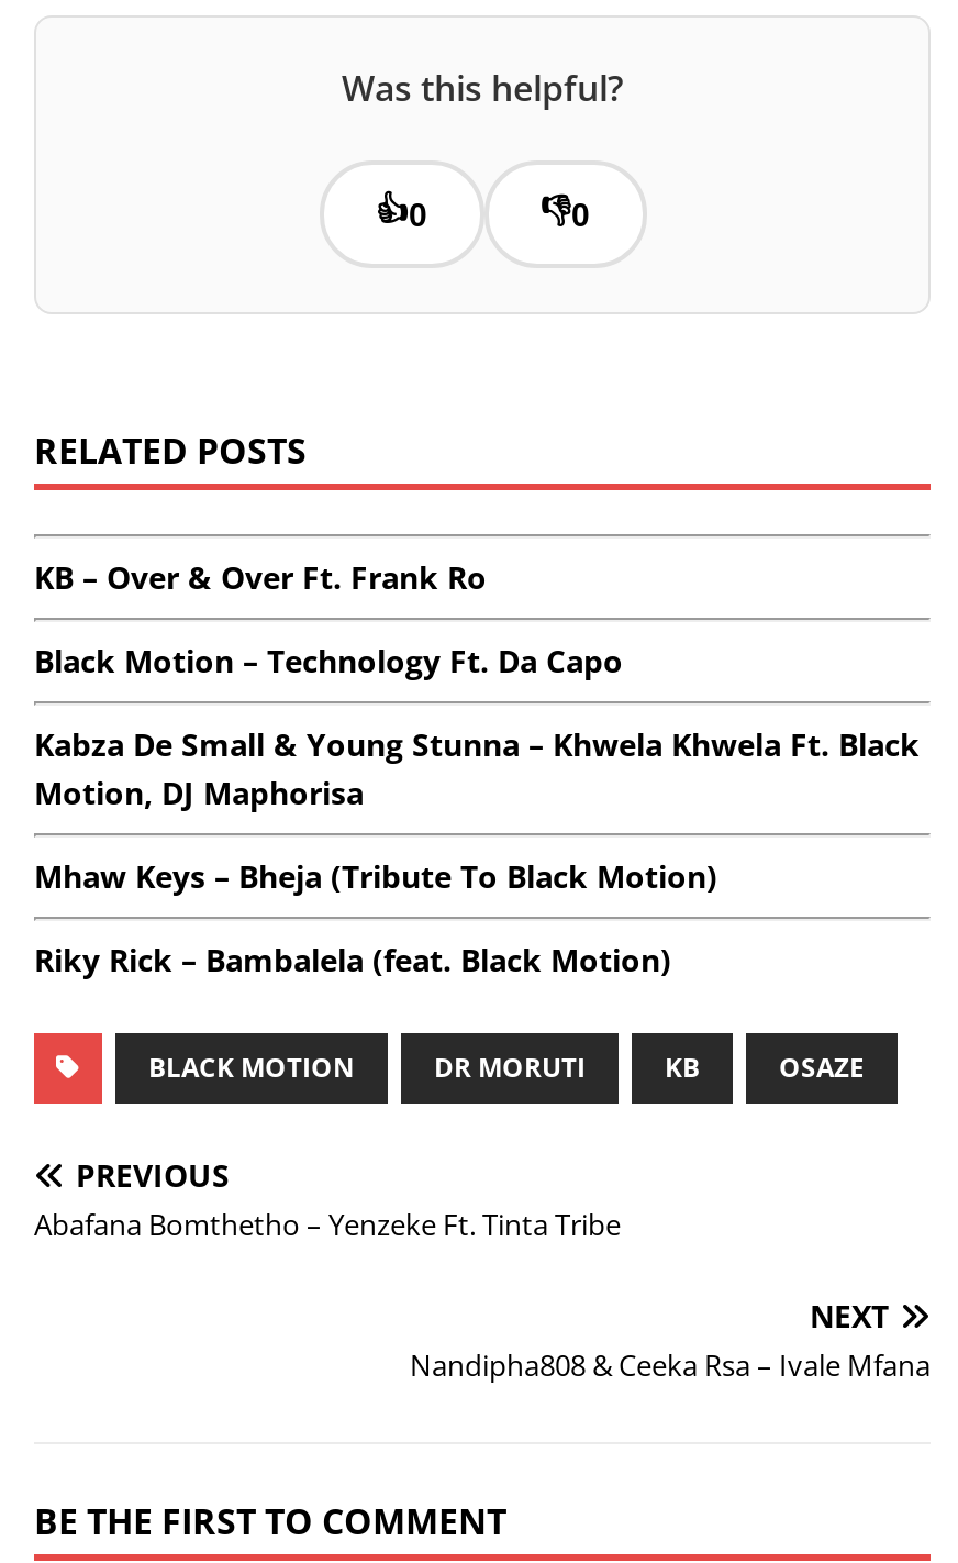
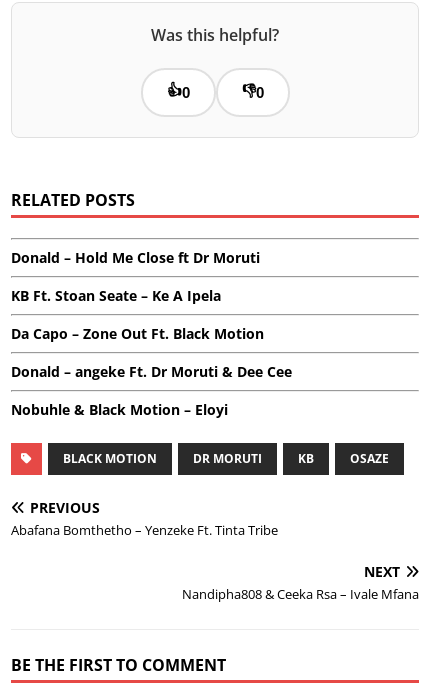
[34,557,487,599] KB – Over & Over Ft. Frank Ro -> [11,248,260,267] Donald – Hold Me Close ft Dr Moruti
[34,640,623,682] Black Motion – Technology Ft. Da Capo -> [11,286,221,305] KB Ft. Stoan Seate – Ke A Ipela
[34,724,920,814] Kabza De Small & Young Stunna – Khwela Khwela Ft. Black | Motion, DJ Maphorisa -> [11,324,264,343] Da Capo – Zone Out Ft. Black Motion
[34,856,717,898] Mhaw Keys – Bheja (Tribute To Black Motion) -> [11,362,292,381] Donald – angeke Ft. Dr Moruti & Dee Cee
[34,939,671,981] Riky Rick – Bambalela (feat. Black Motion) -> [11,400,228,419] Nobuhle & Black Motion – Eloyi

